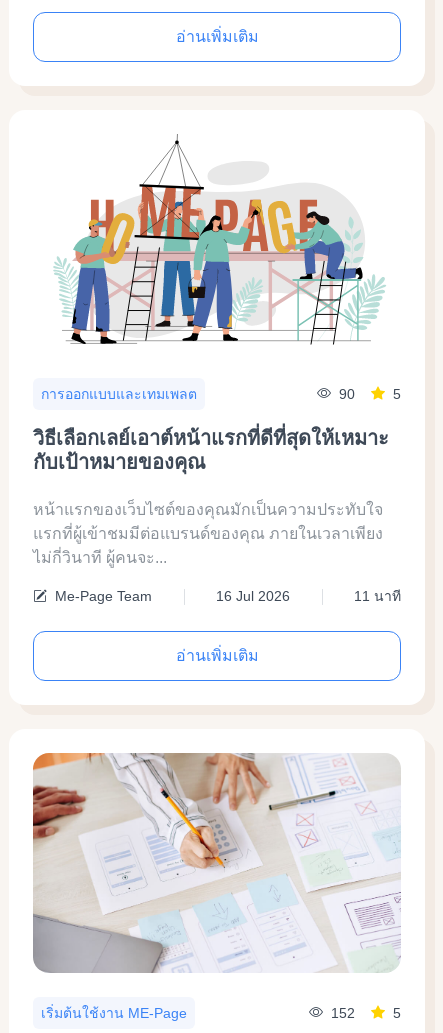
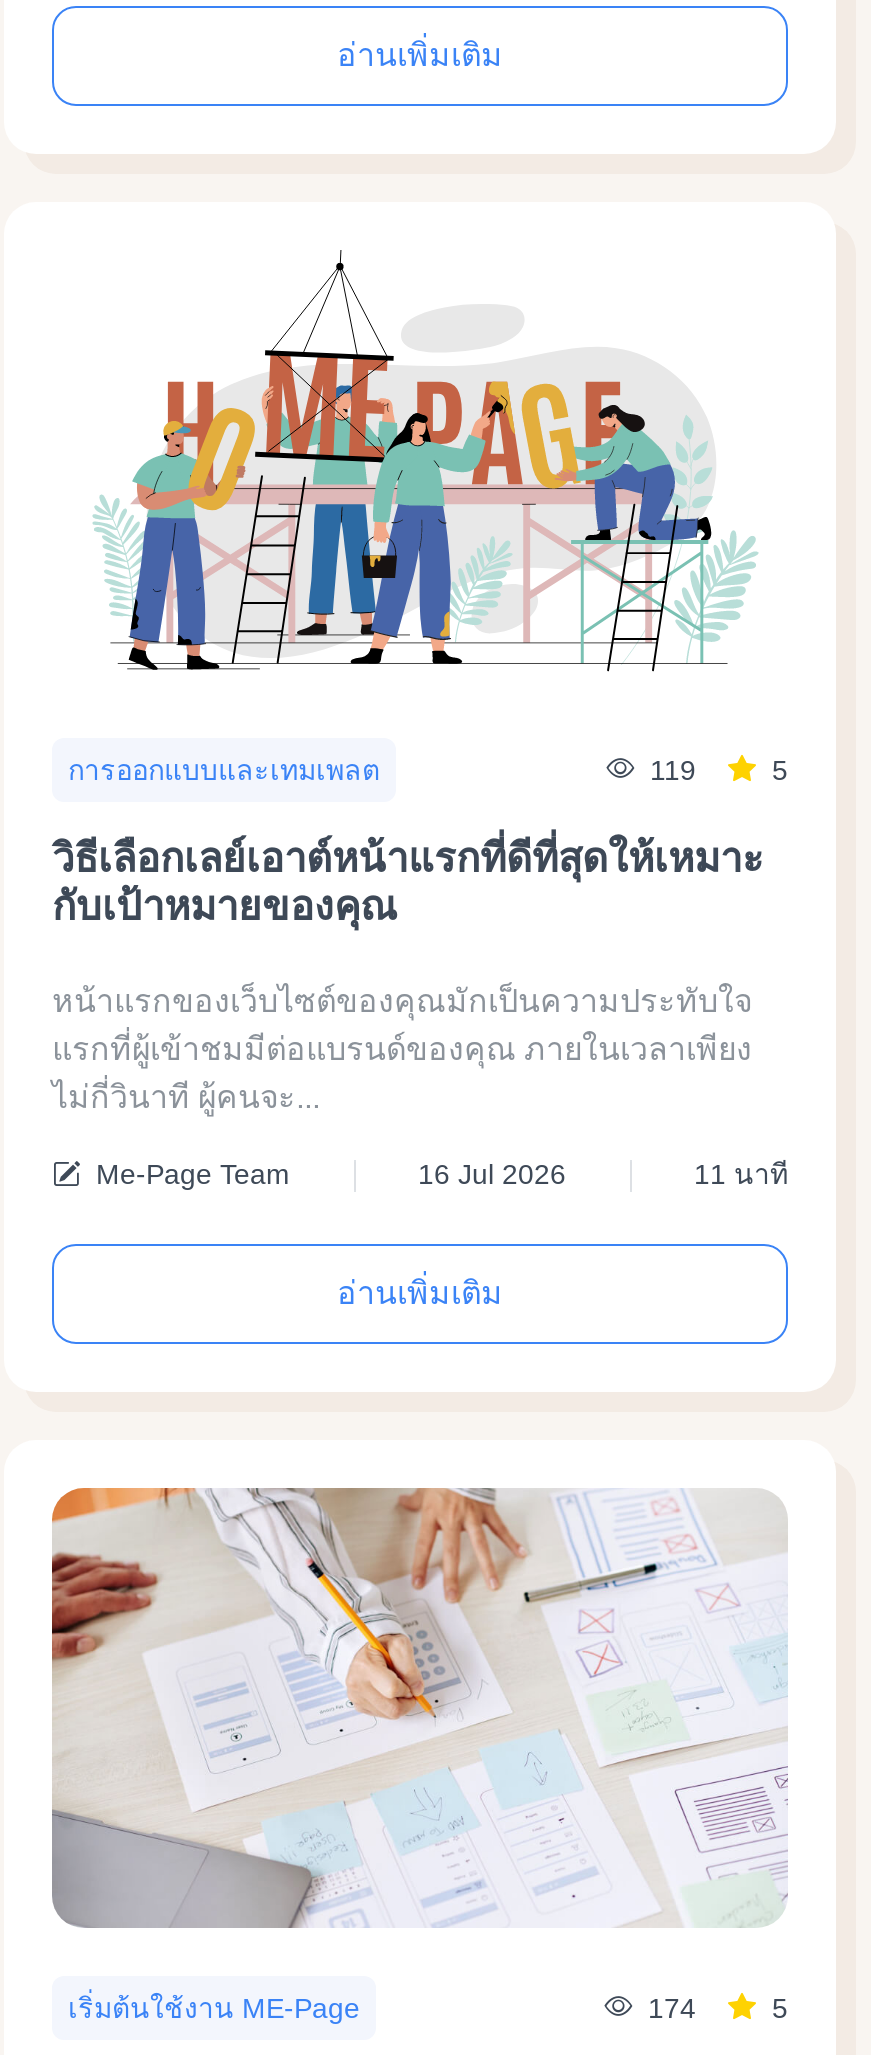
[339,385,355,401] 90 -> [650,753,696,785] 119
[331,1004,355,1020] 152 -> [648,1991,696,2023] 174

